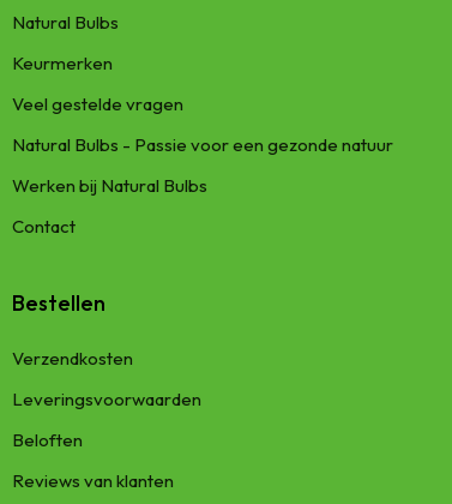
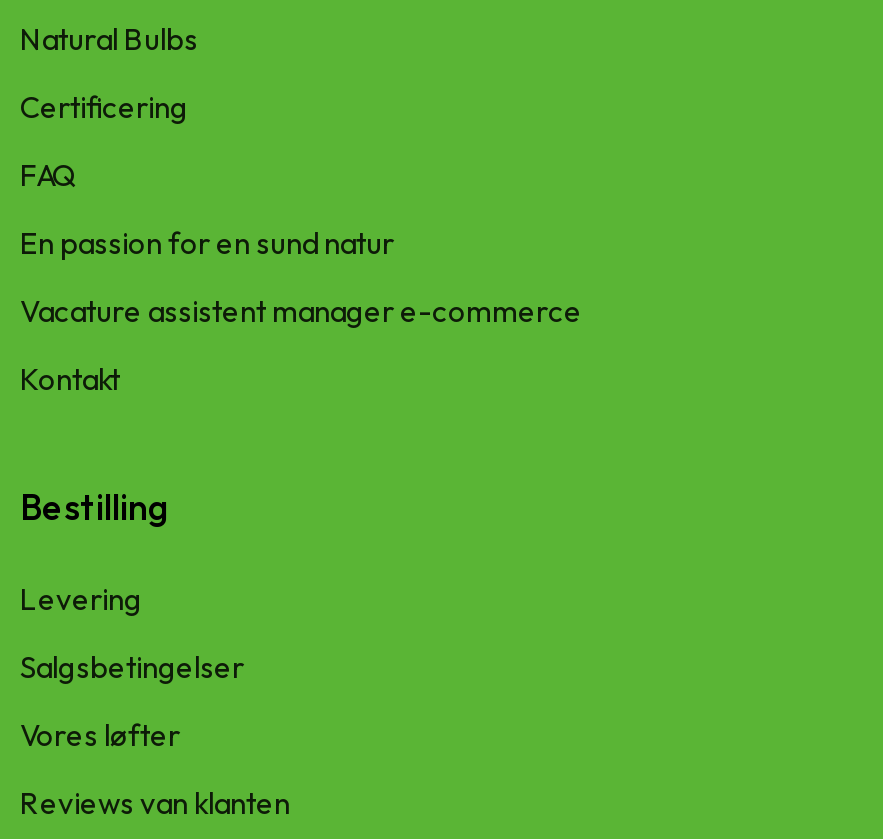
[12,51,113,74] Keurmerken -> [20,87,188,125] Certificering
[12,92,183,115] Veel gestelde vragen -> [20,155,76,193] FAQ
[12,133,393,155] Natural Bulbs - Passie voor een gezonde natuur -> [20,223,394,261] En passion for en sund natur
[12,173,207,196] Werken bij Natural Bulbs -> [20,291,582,329] Vacature assistent manager e-commerce
[12,214,76,237] Contact -> [20,359,120,397] Kontakt
[12,289,106,316] Bestellen -> [20,483,170,529] Bestilling
[12,346,133,369] Verzendkosten -> [20,579,142,617] Levering
[12,387,201,410] Leveringsvoorwaarden -> [20,647,244,685] Salgsbetingelser
[12,428,83,451] Beloften -> [20,715,180,753] Vores løfter

